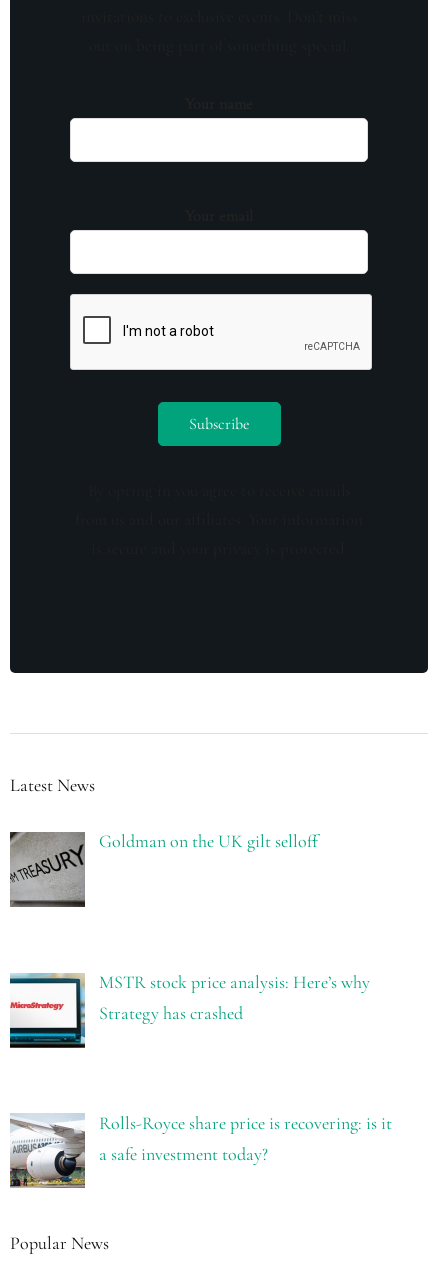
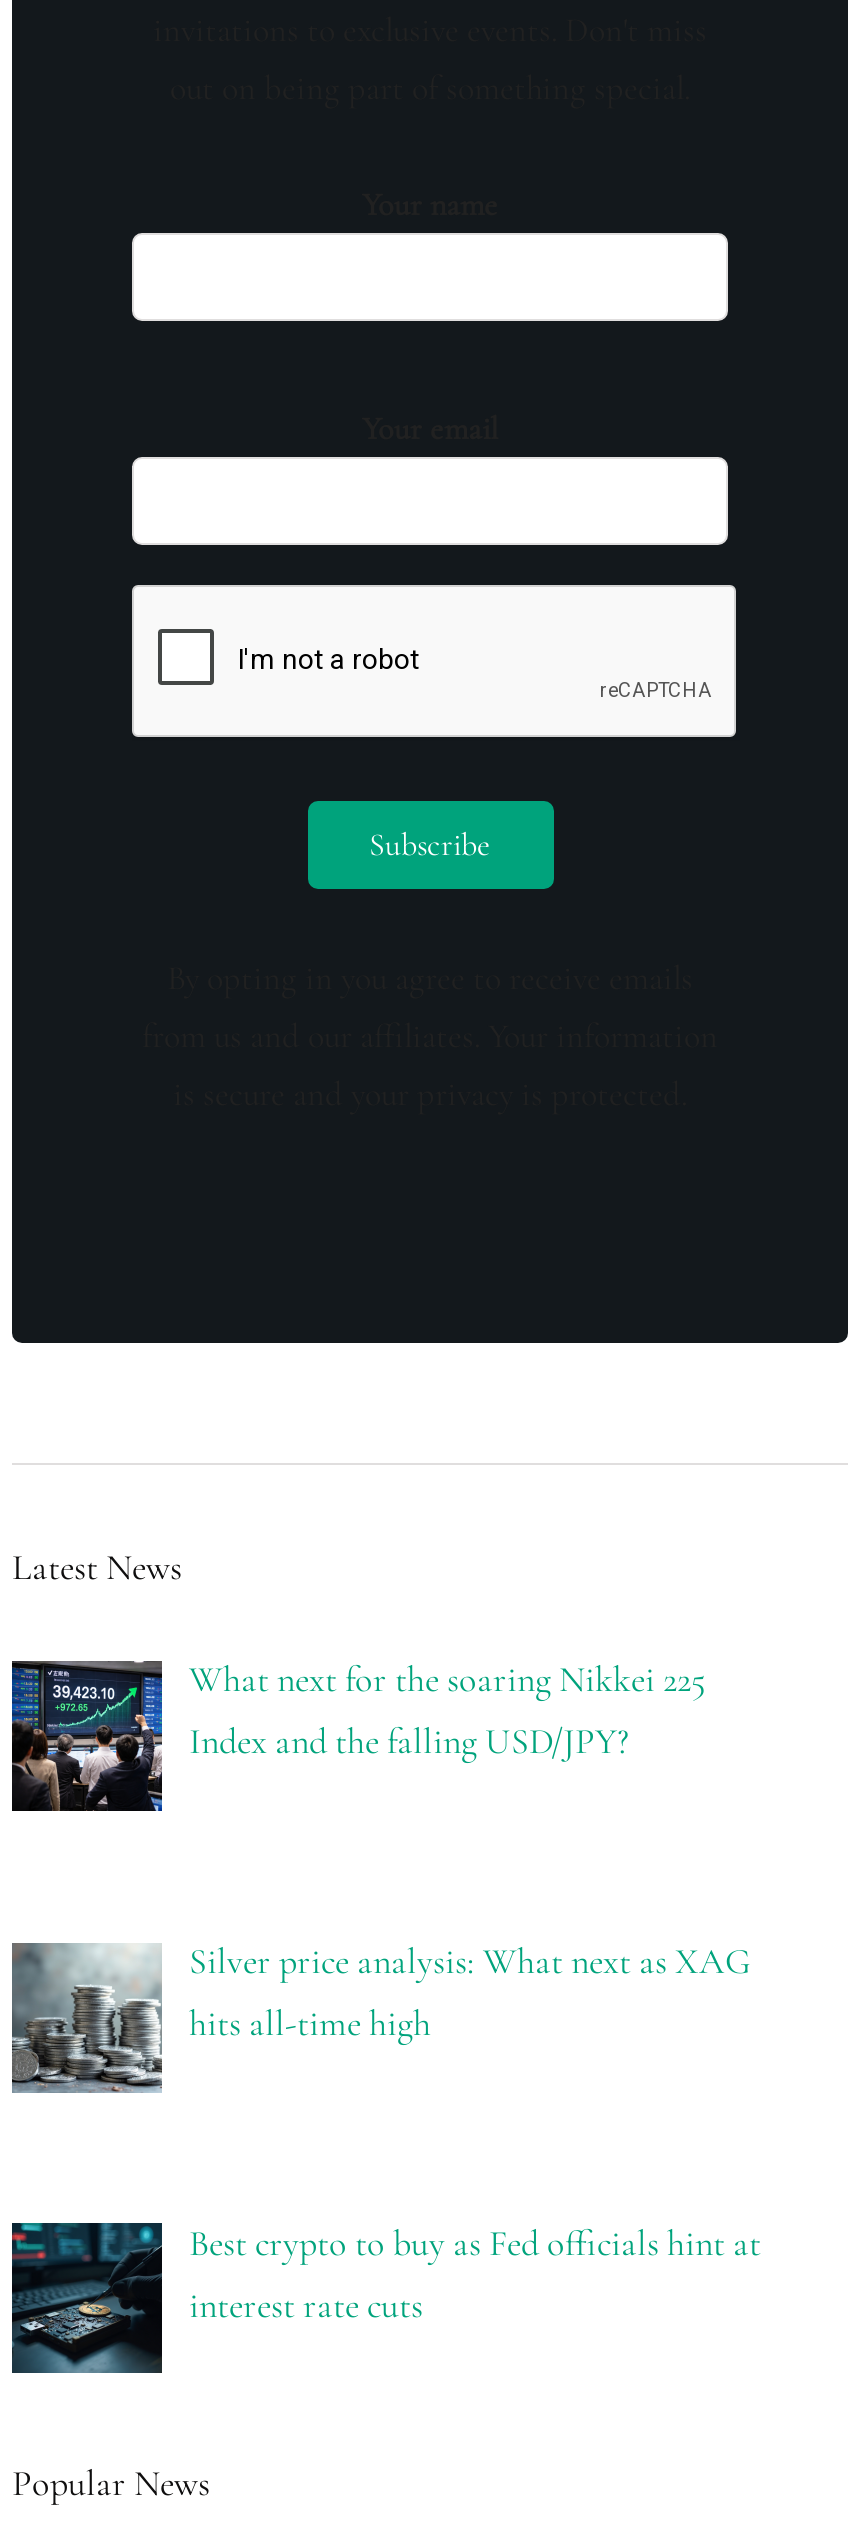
[9,830,317,908] [image] | Goldman on the UK gilt selloff -> [10,1658,705,1813] [image] | What next for the soaring Nikkei 225 | Index and the falling USD/JPY?
[9,971,369,1049] [image] | MSTR stock price analysis: Here’s why | Strategy has crashed -> [10,1939,751,2095] [image] | Silver price analysis: What next as XAG | hits all-time high
[9,1112,391,1189] [image] | Rolls-Royce share price is recovering: is it | a safe investment today? -> [10,2221,761,2375] [image] | Best crypto to buy as Fed officials hint at | interest rate cuts

